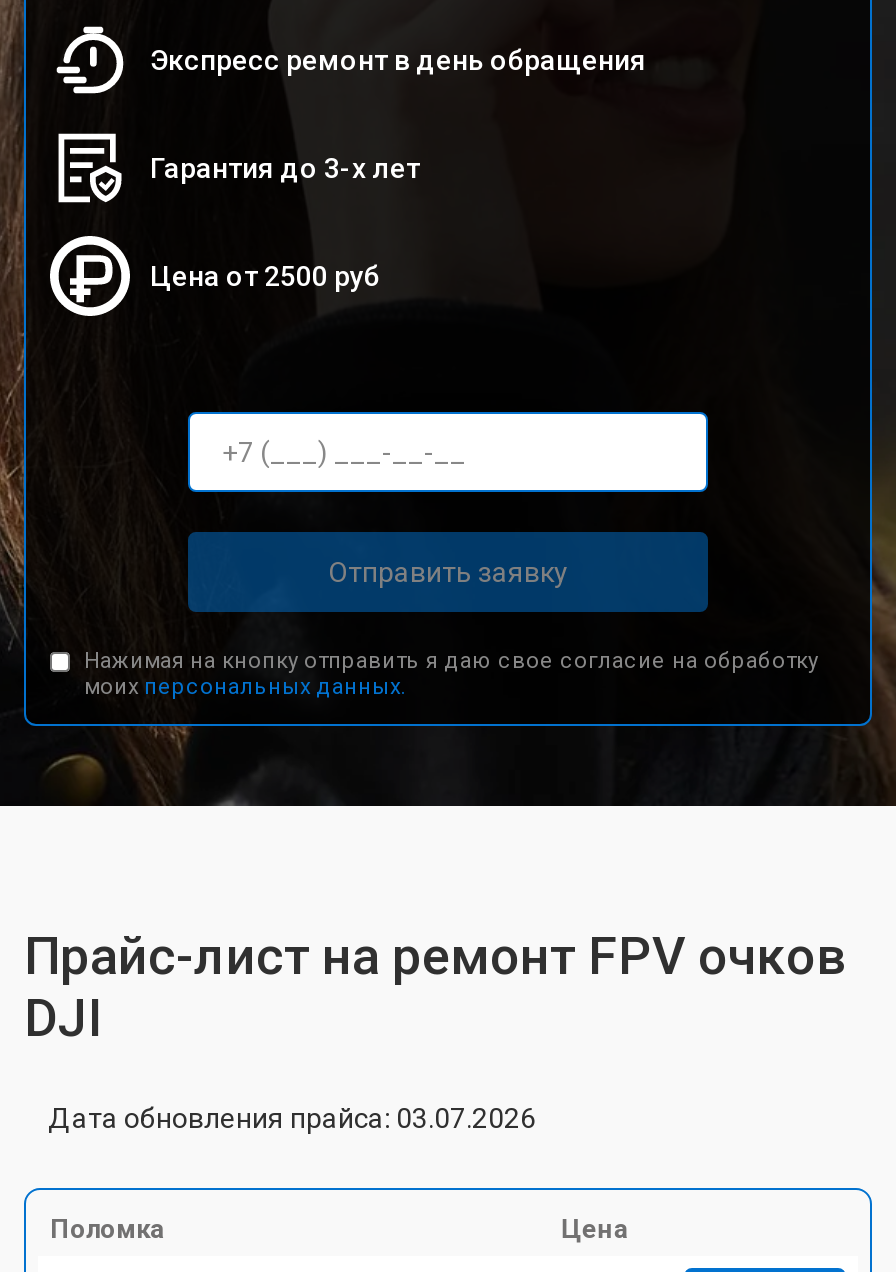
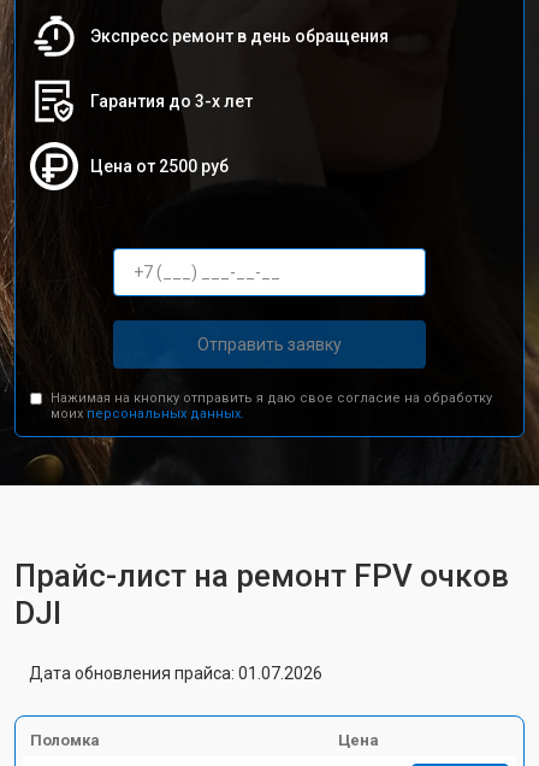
[48,1102,536,1134] Дата обновления прайса: 03.07.2026 -> [29,664,322,683] Дата обновления прайса: 01.07.2026

